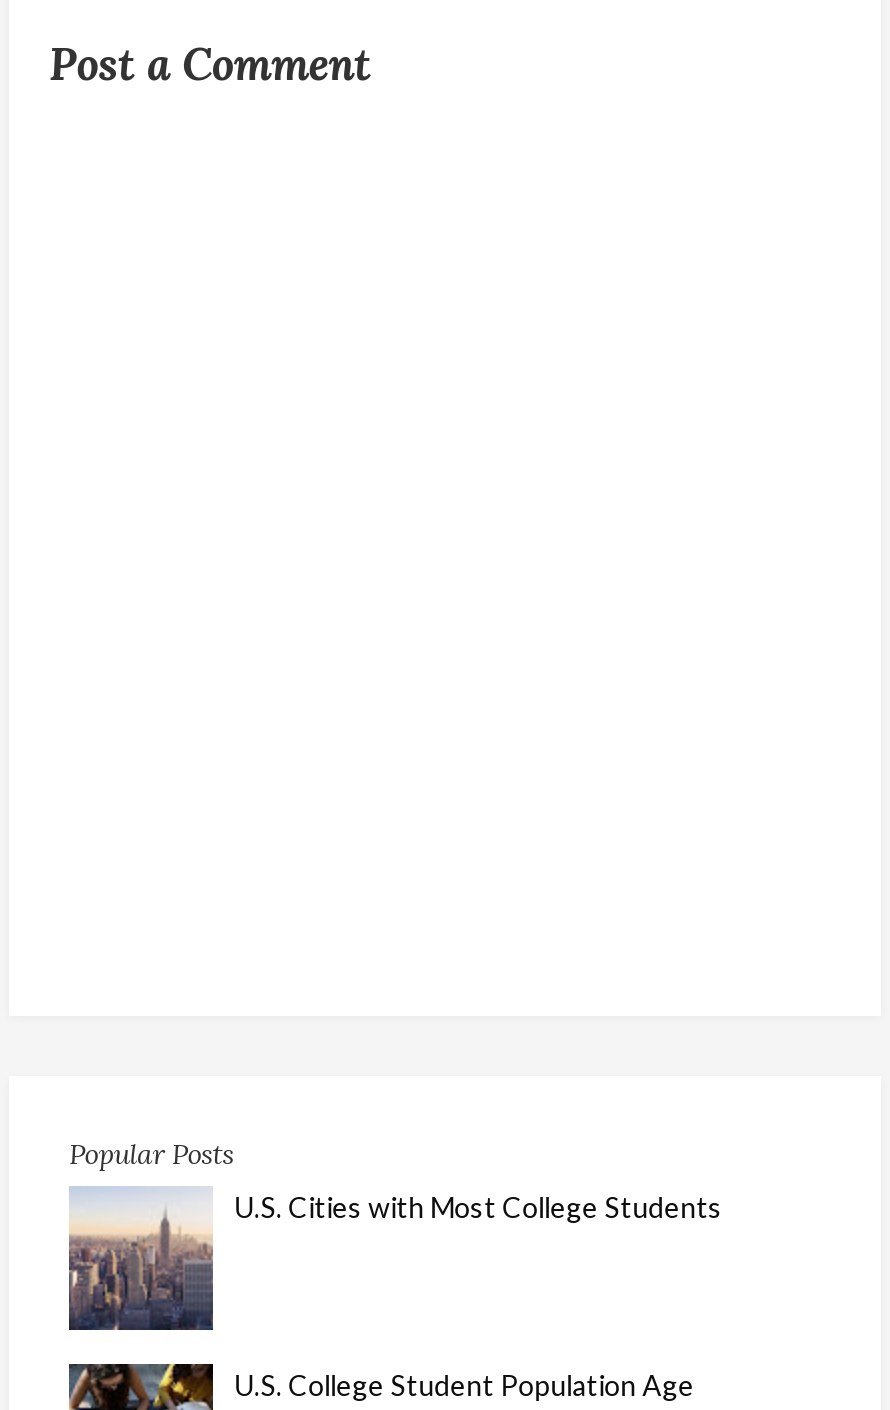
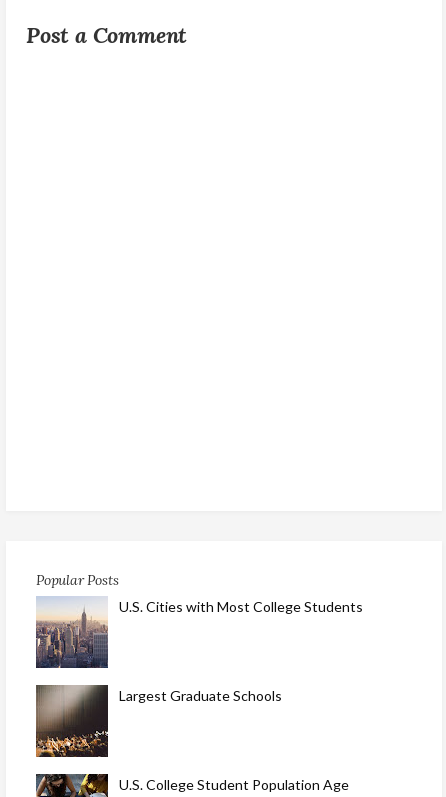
none -> [36,684,282,757] [image] | Largest Graduate Schools

